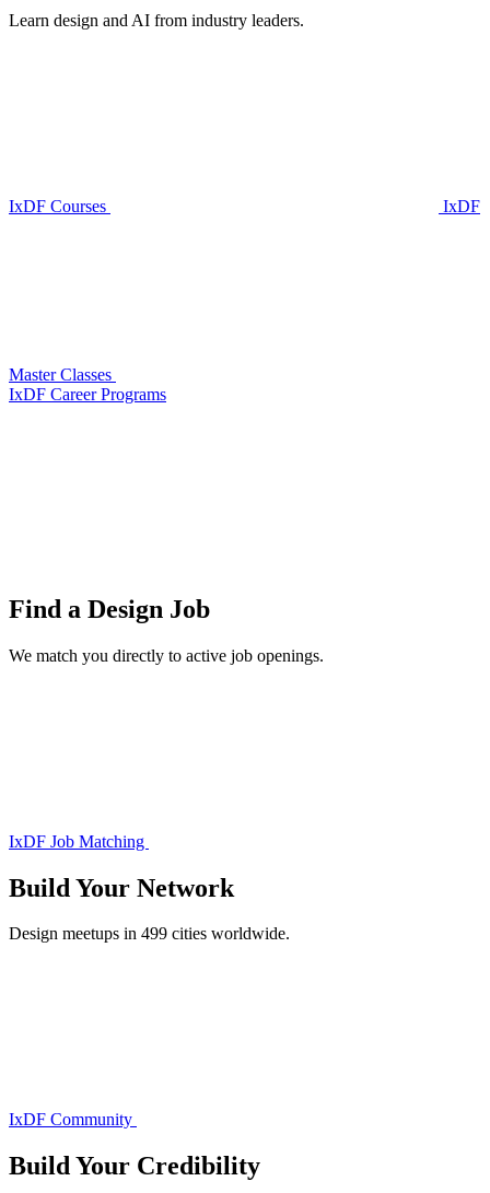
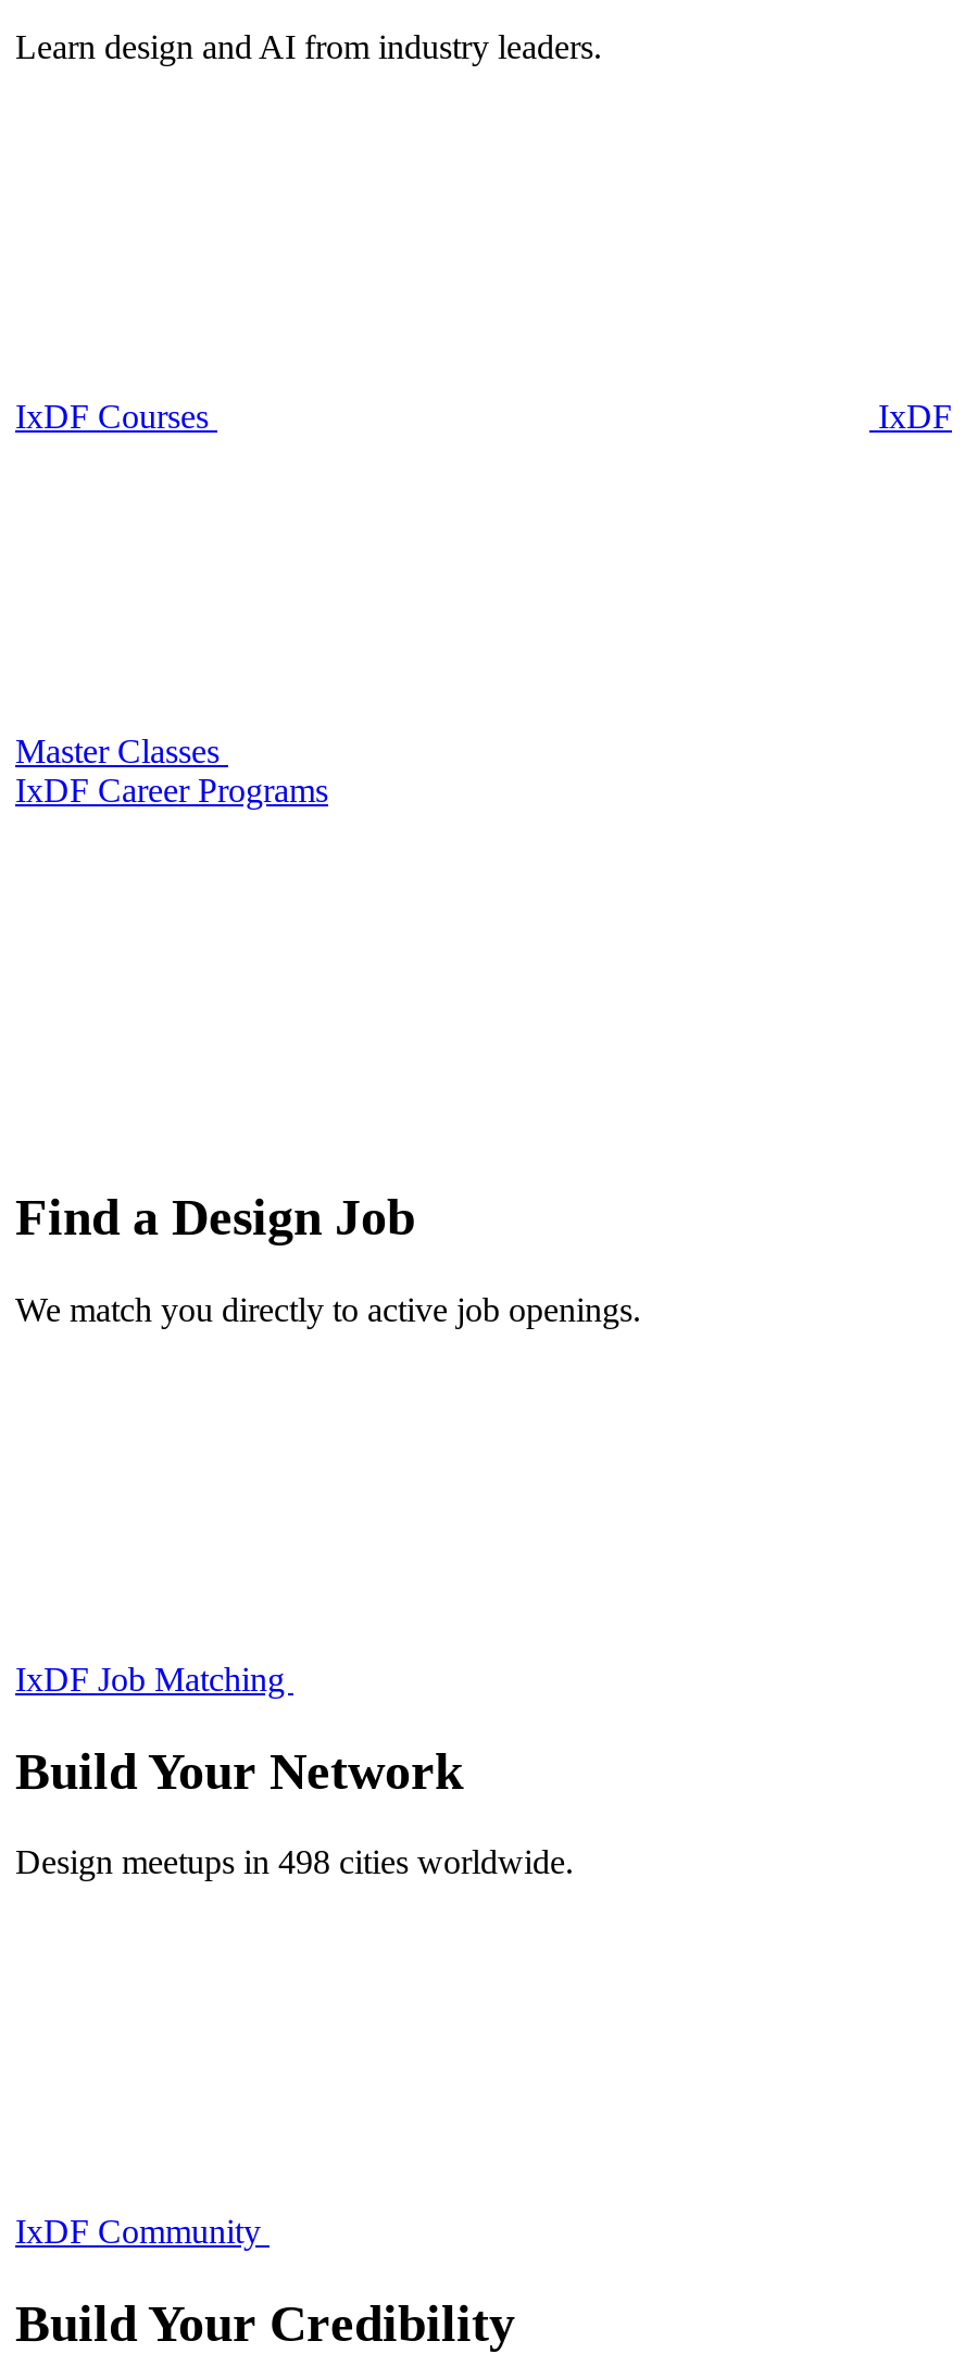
[9,924,290,943] Design meetups in 499 cities worldwide. -> [15,1844,574,1881] Design meetups in 498 cities worldwide.

